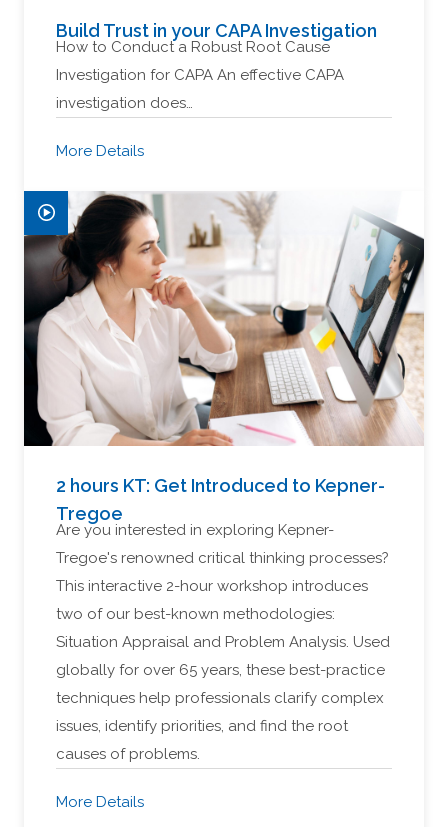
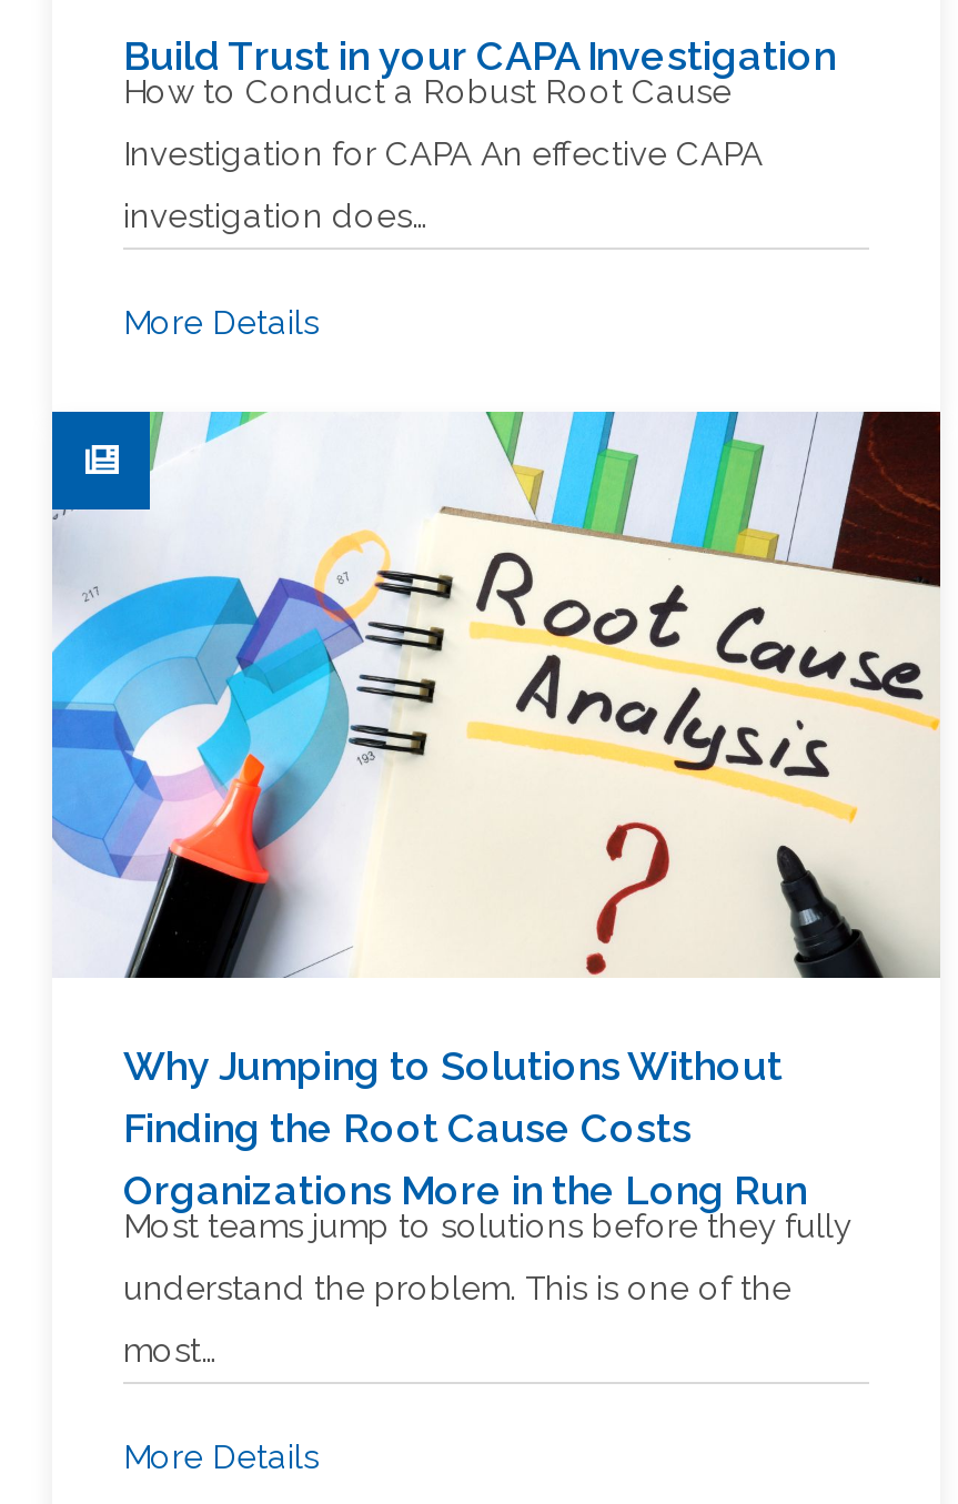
[23,191,424,763] [image] | 2 hours KT: Get Introduced to Kepner- | Tregoe | Are you interested in exploring Kepner- | Tregoe's renowned critical thinking processes? | This interactive 2-hour workshop introduces | two of our best-known methodologies: | Situation Appraisal and Problem Analysis. Used | globally for over 65 years, these best-practice | techniques help professionals clarify complex | issues, identify priorities, and find the root | causes of problems. -> [50,410,942,1370] [image] | Why Jumping to Solutions Without | Finding the Root Cause Costs | Organizations More in the Long Run | Most teams jump to solutions before they fully | understand the problem. This is one of the | most…

